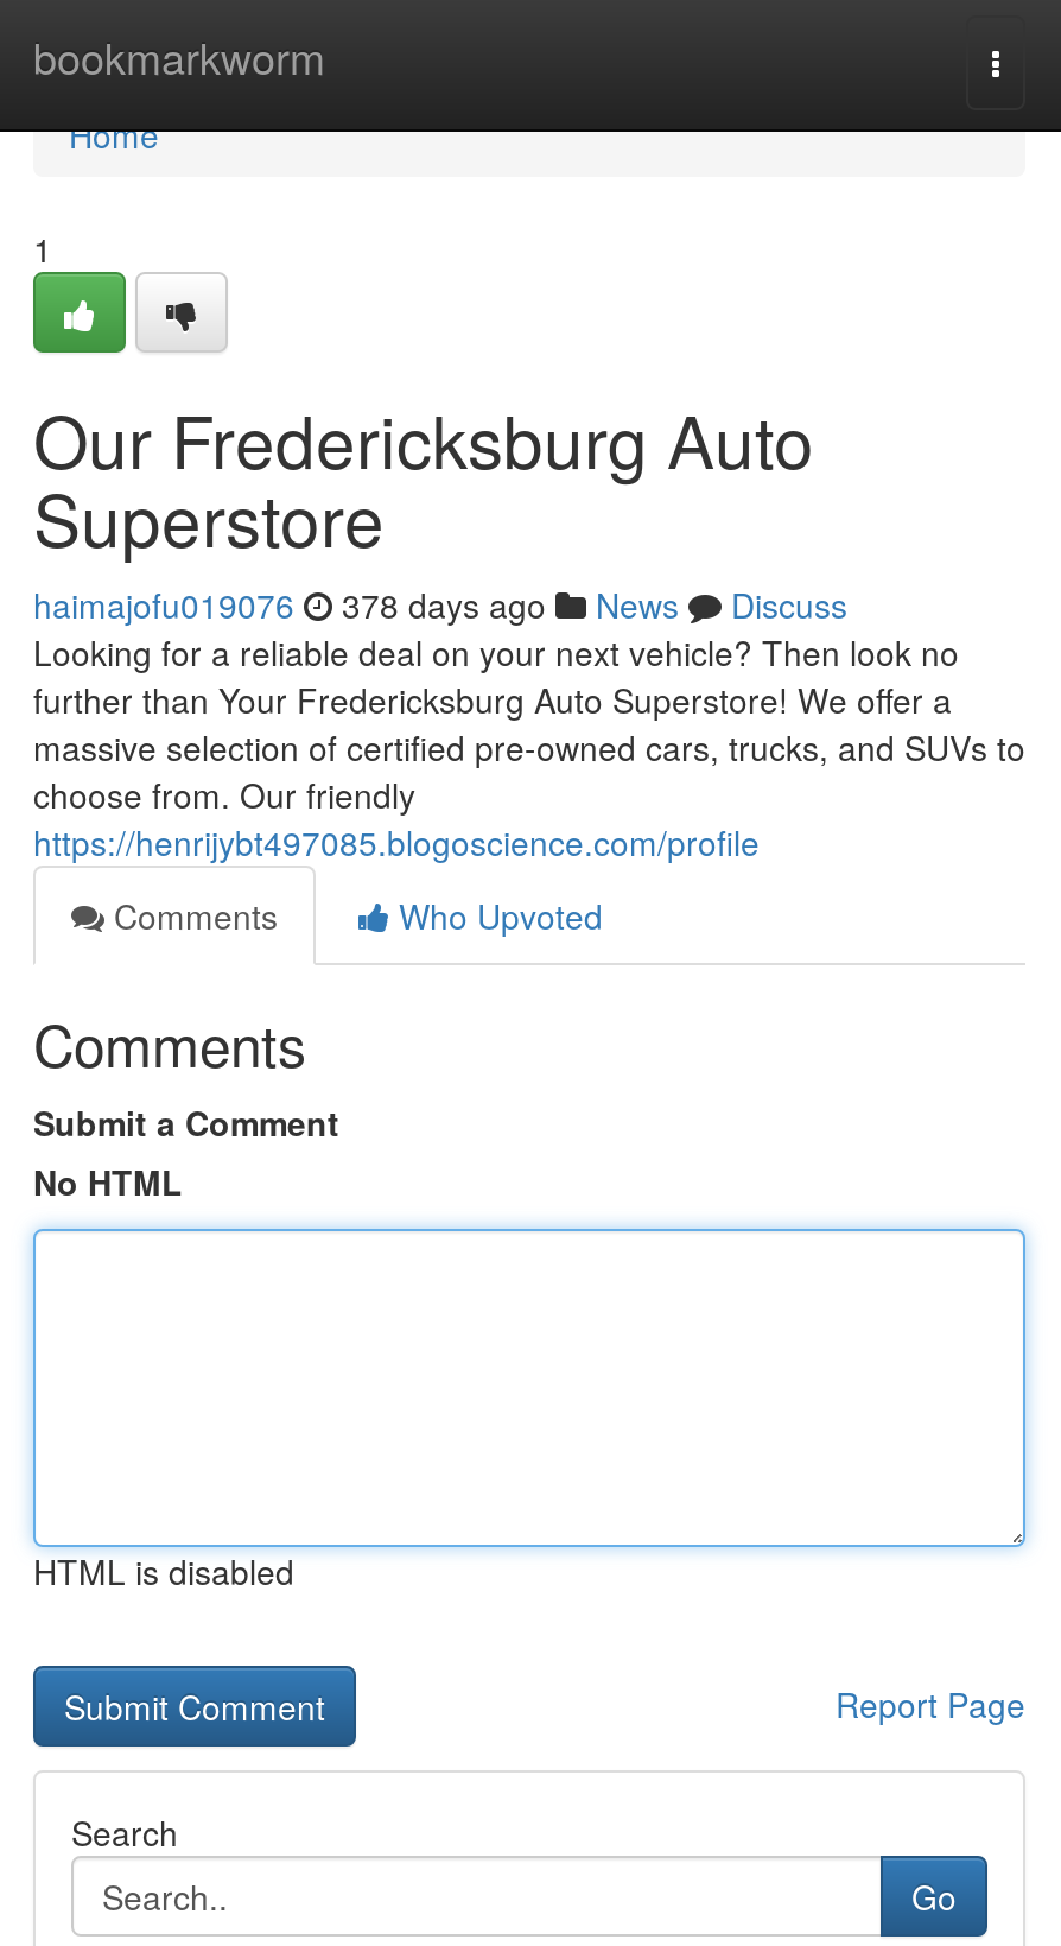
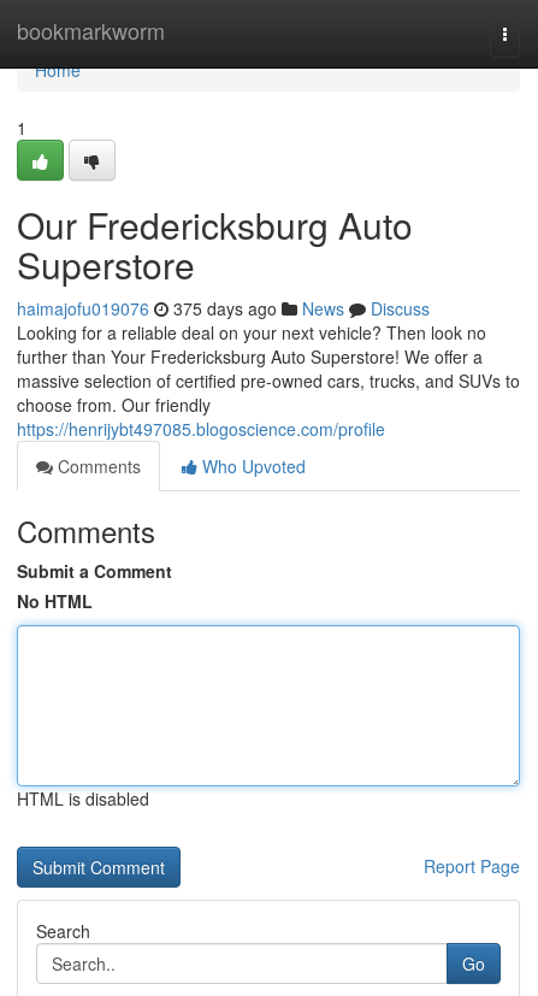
[33,581,847,628] haimajofu019076 378 days ago News Discuss -> [17,296,430,320] haimajofu019076 375 days ago News Discuss

